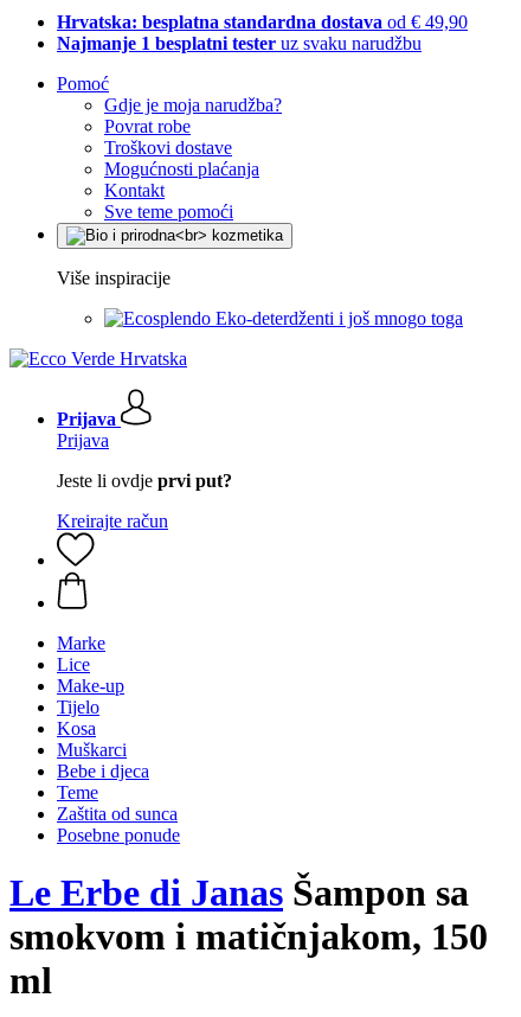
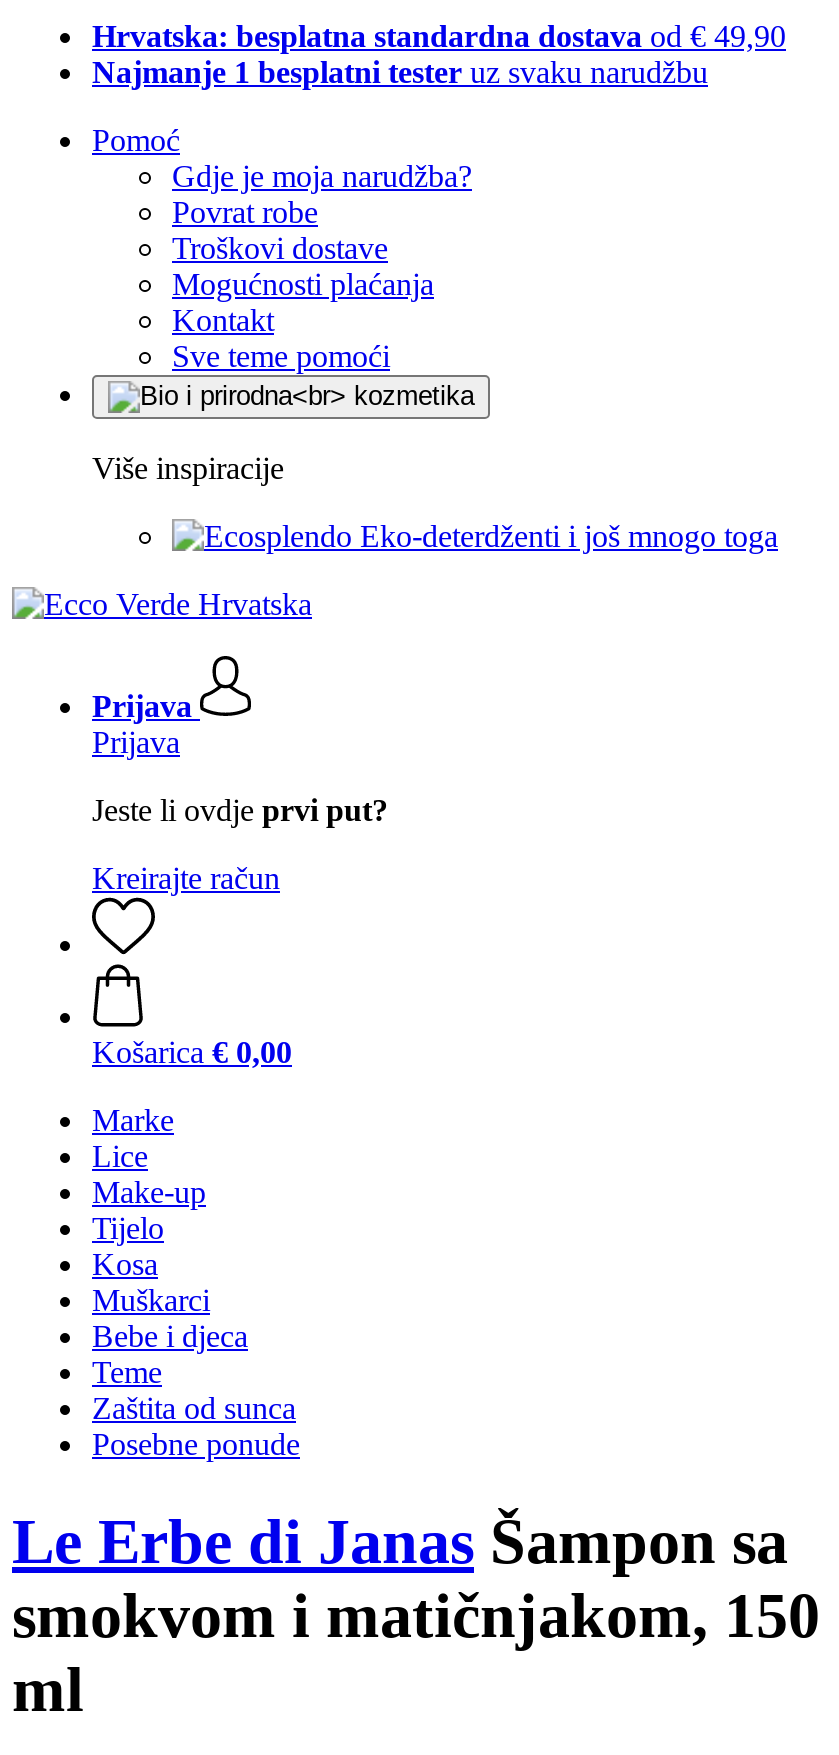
none -> [92,1035,292,1069] Košarica € 0,00

